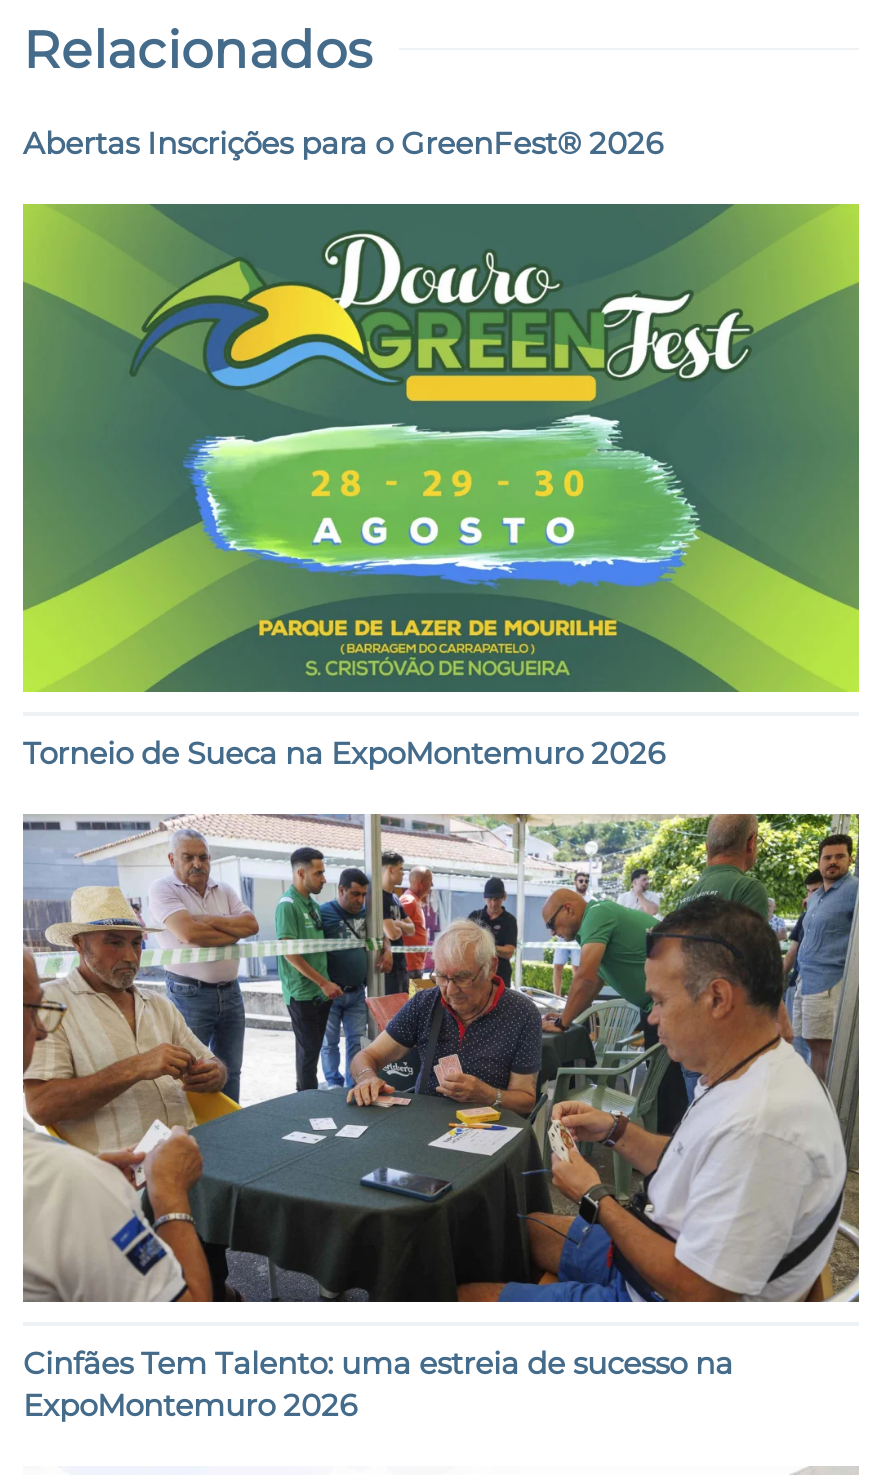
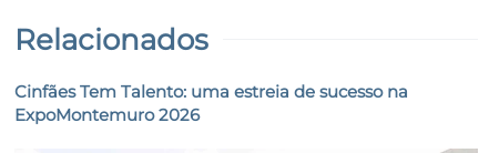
[23,125,663,163] Abertas Inscrições para o GreenFest® 2026 -> none
[21,201,861,773] [image] | Torneio de Sueca na ExpoMontemuro 2026 -> none
[21,811,859,1305] [image] -> none

